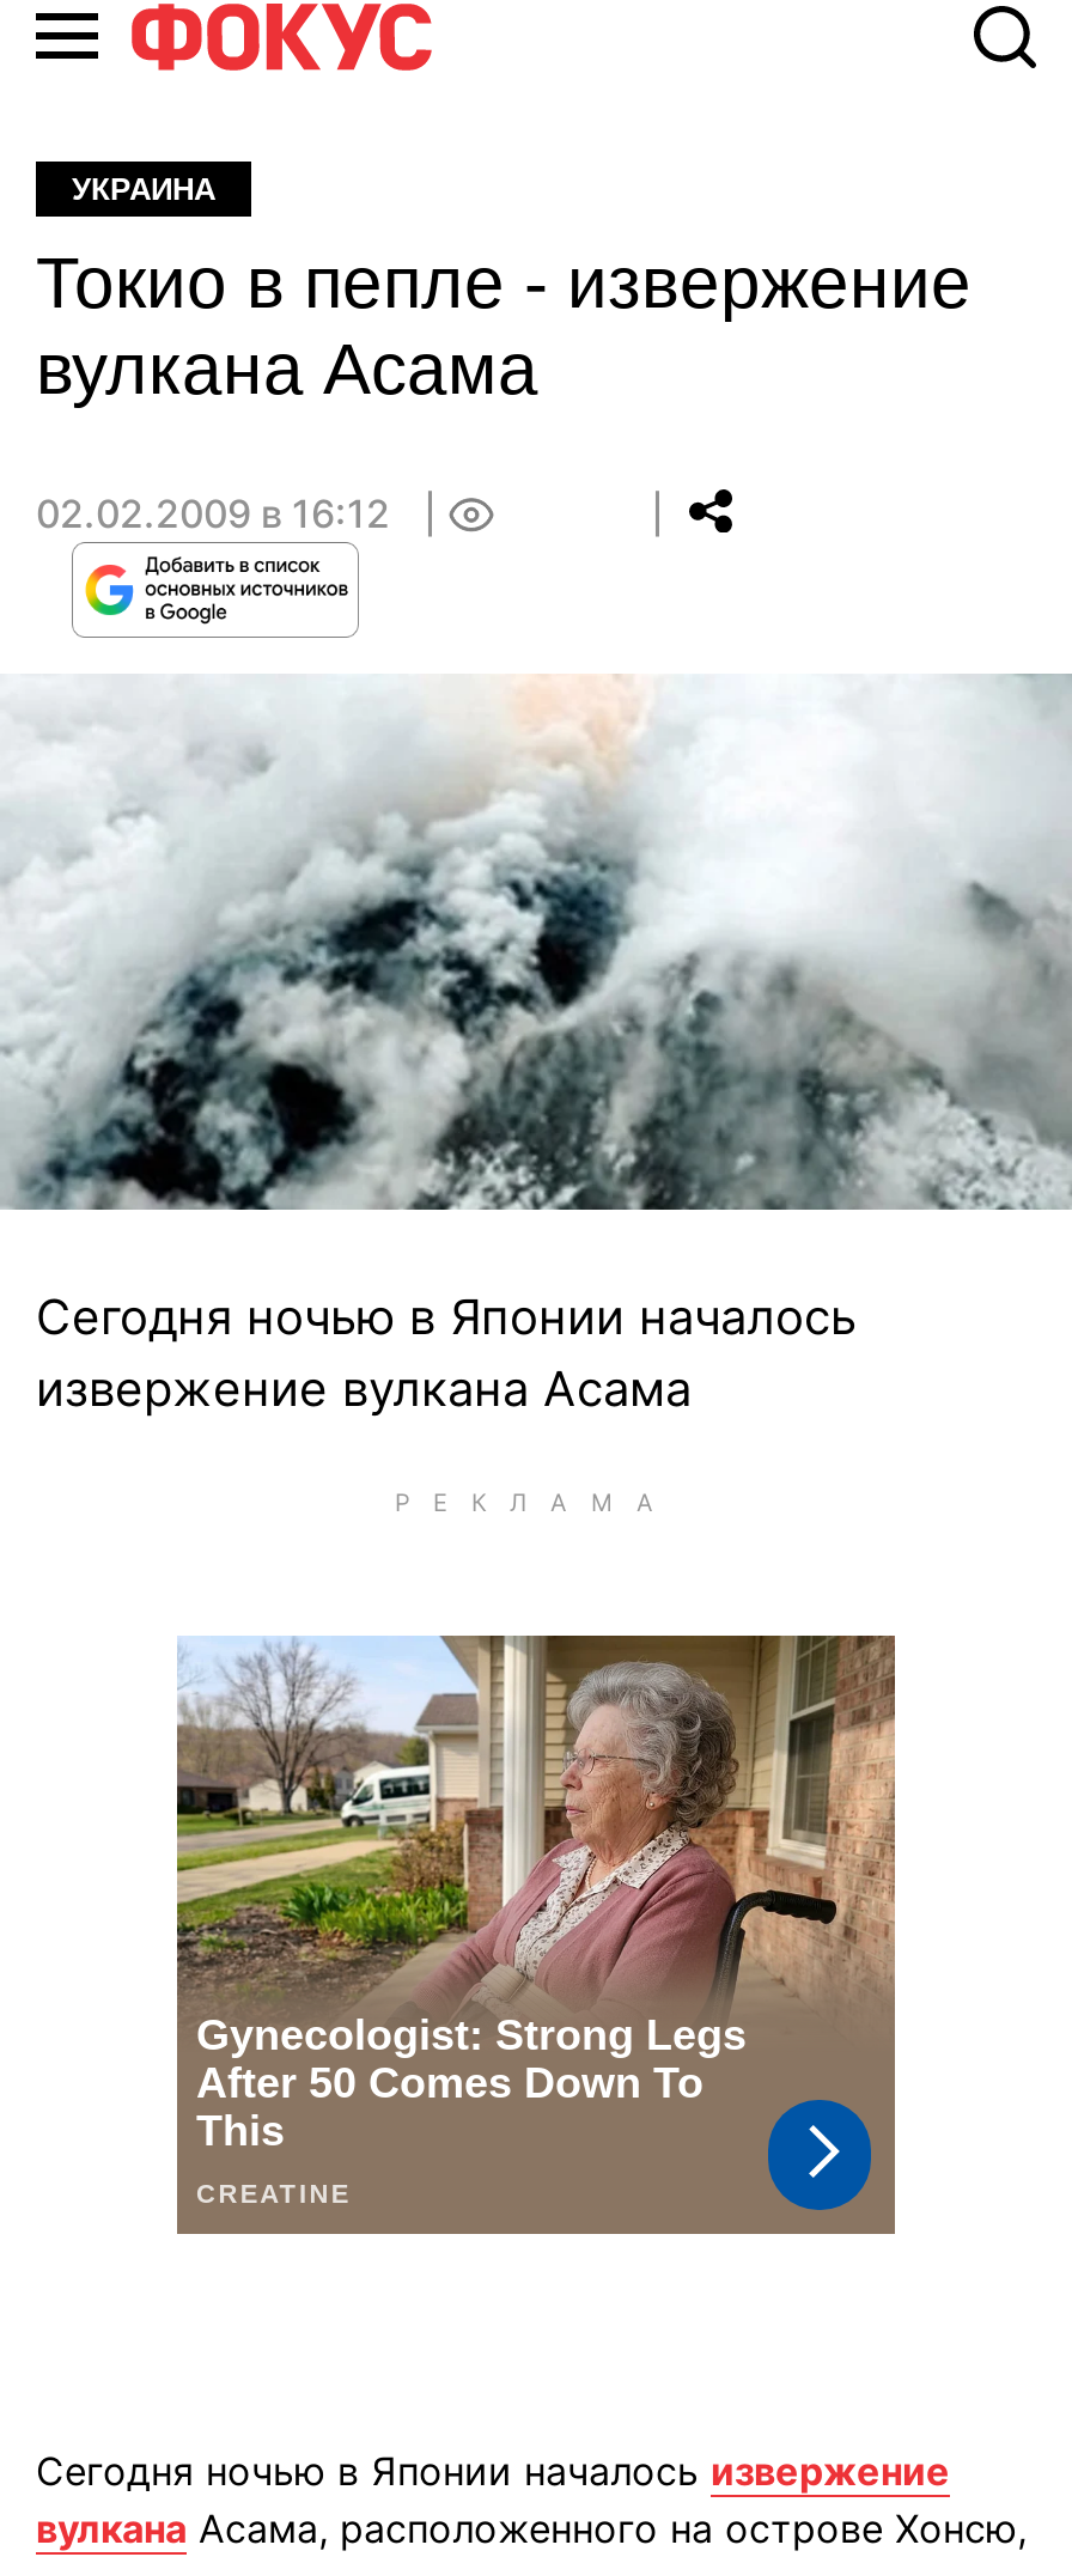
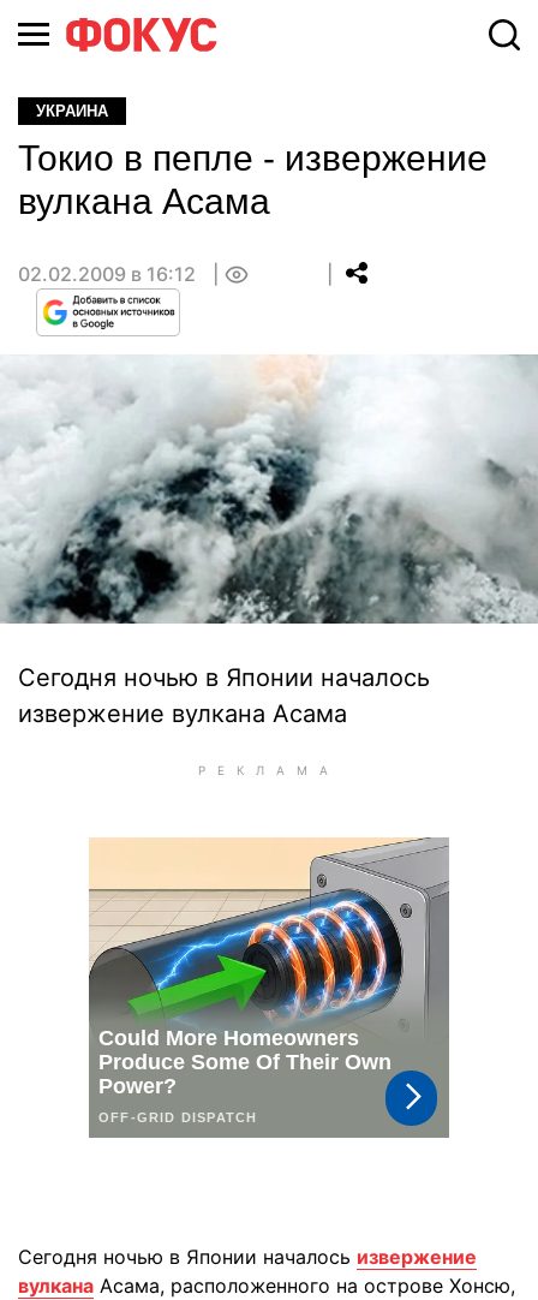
[175,1633,895,2229] [image] -> [89,837,449,1134] [image]

